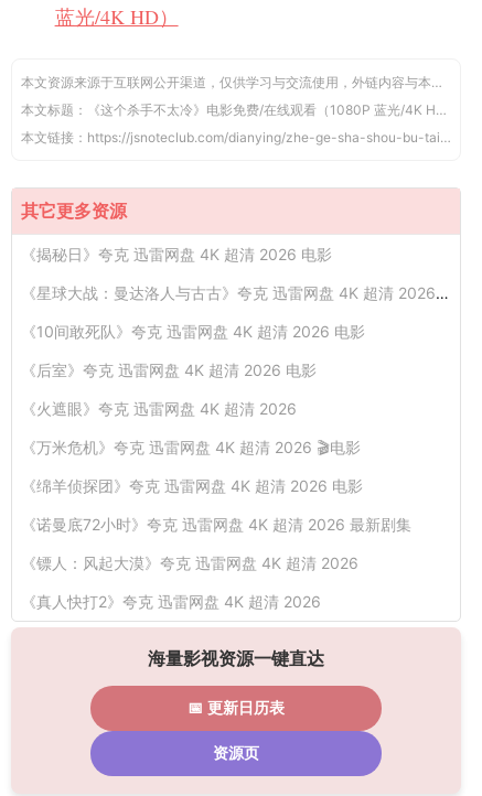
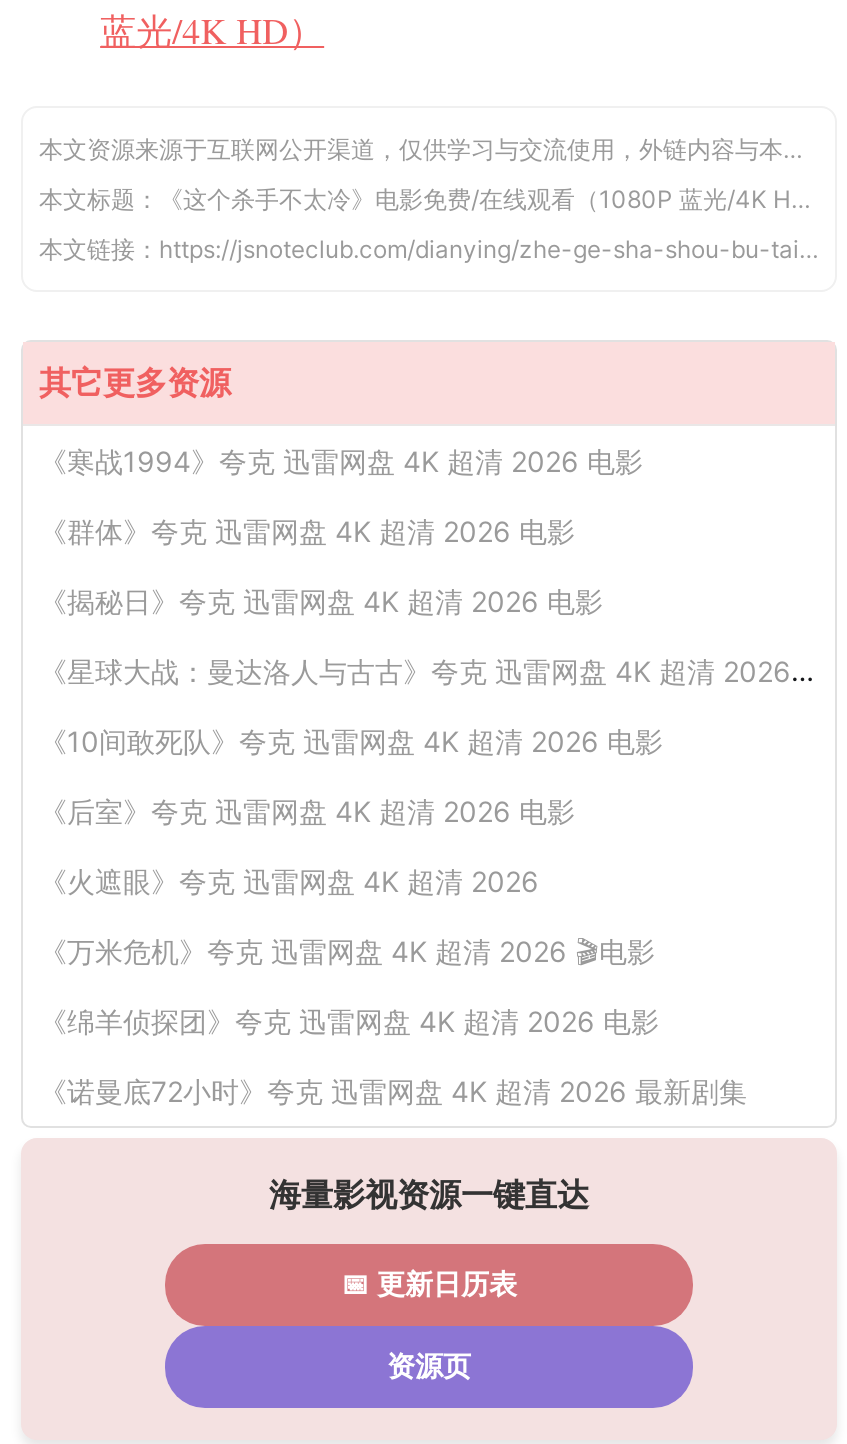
none -> [39,443,643,547] 《寒战1994》夸克 迅雷网盘 4K 超清 2026 电影 | 《群体》夸克 迅雷网盘 4K 超清 2026 电影
moved [21,244,436,533] -> [39,583,791,1107]: 《揭秘日》夸克 迅雷网盘 4K 超清 2026 电影 | 《星球大战：曼达洛人与古古》夸克 迅雷网盘 4K 超清 2026 | 《10间敢死队》夸克 迅雷网盘 4K 超清 2026 电影 | 《后室》夸克 迅雷网盘 4K 超清 2026 电影 | 《火遮眼》夸克 迅雷网盘 4K 超清 2026 | 《绵羊侦探团》夸克 迅雷网盘 4K 超清 2026 电影 | 《诺曼底72小时》夸克 迅雷网盘 4K 超清 2026 最新剧集
[21,553,358,610] 《镖人：风起大漠》夸克 迅雷网盘 4K 超清 2026 | 《真人快打2》夸克 迅雷网盘 4K 超清 2026 -> none

